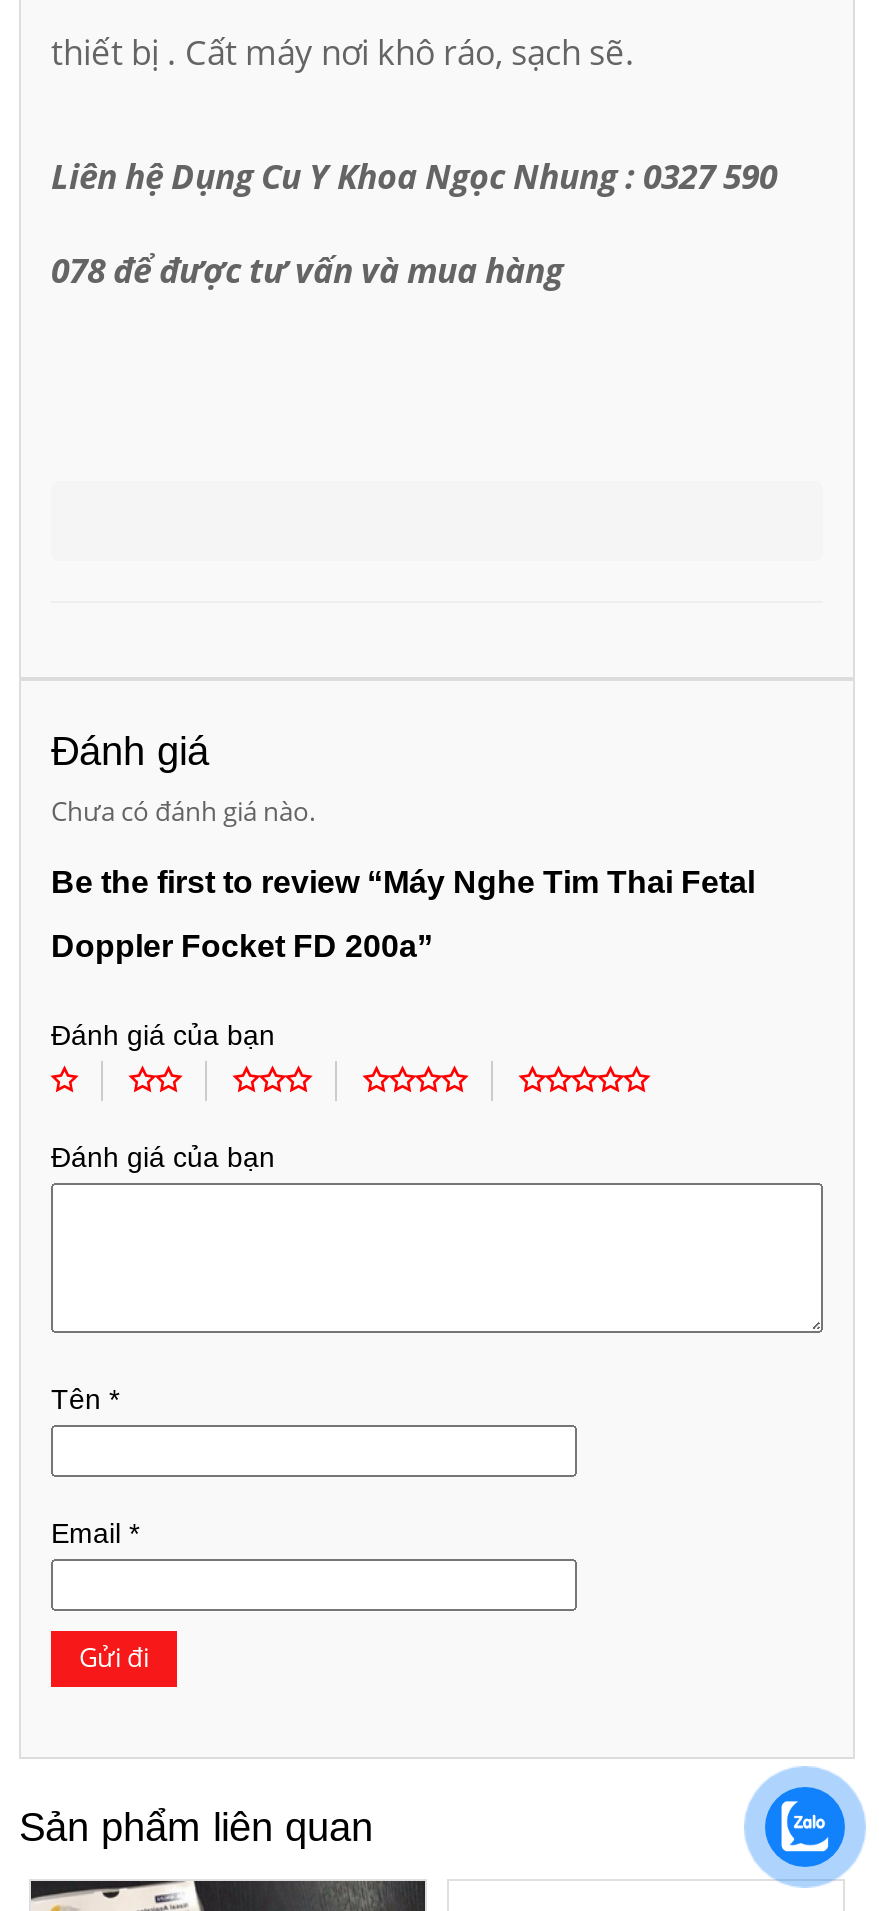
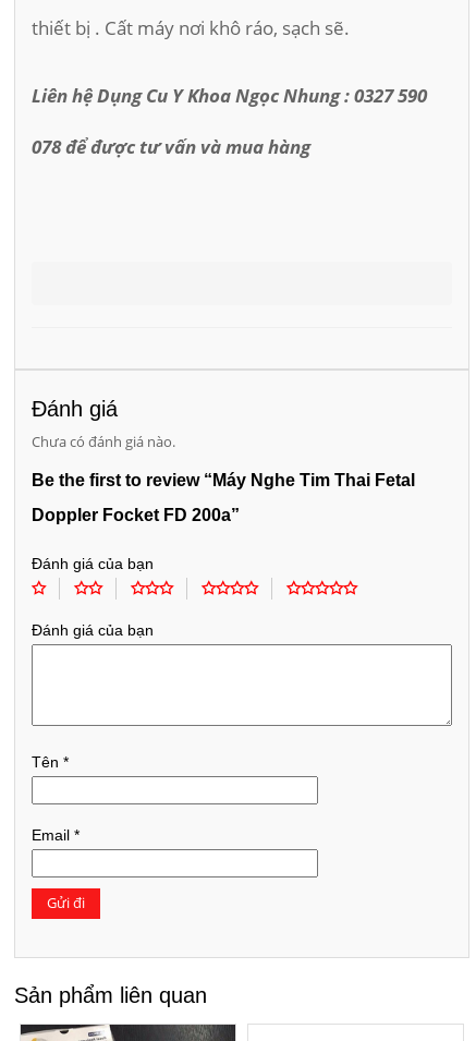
[743,1765,867,1889] [image] -> none

